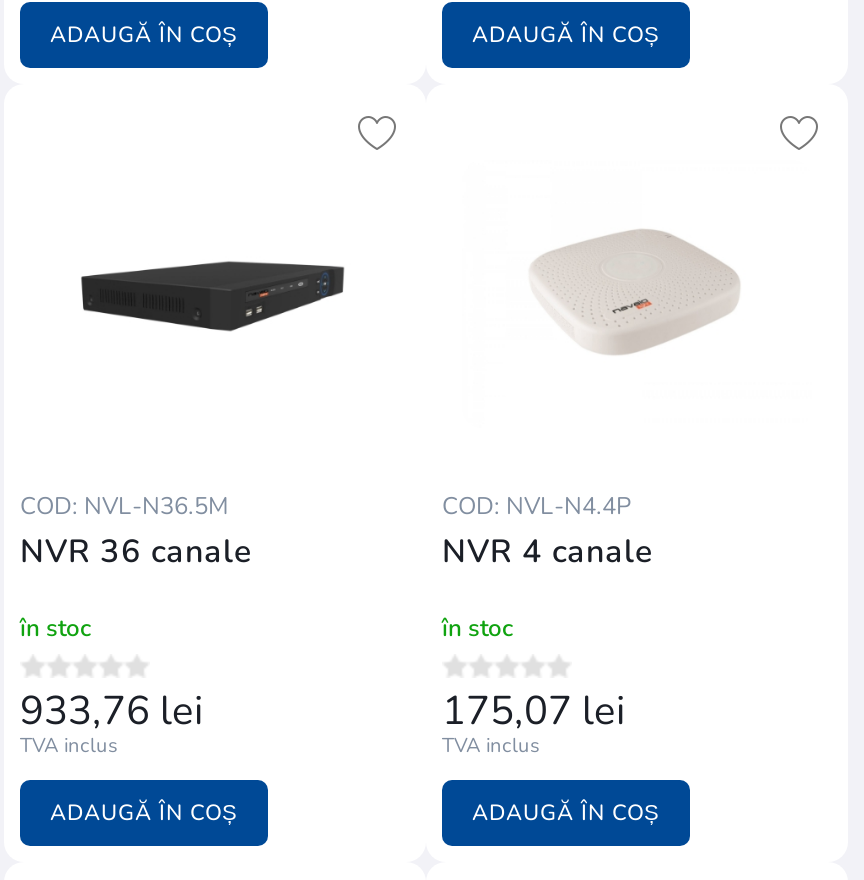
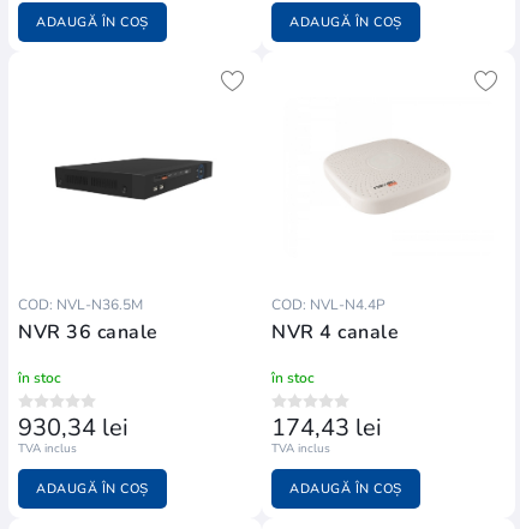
[20,684,204,738] 933,76 lei -> [18,411,128,444] 930,34 lei
[442,684,626,738] 175,07 lei -> [271,411,382,444] 174,43 lei

